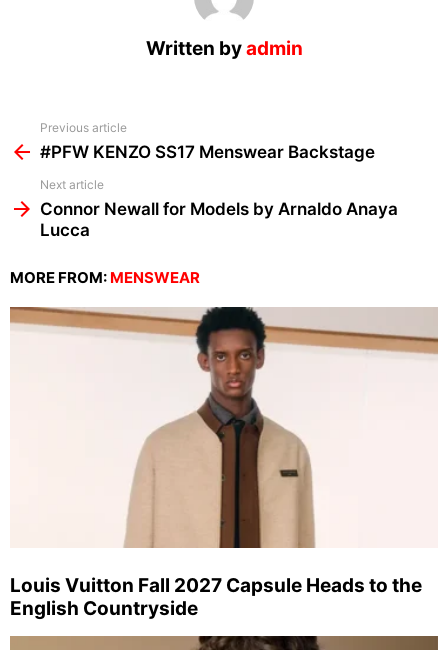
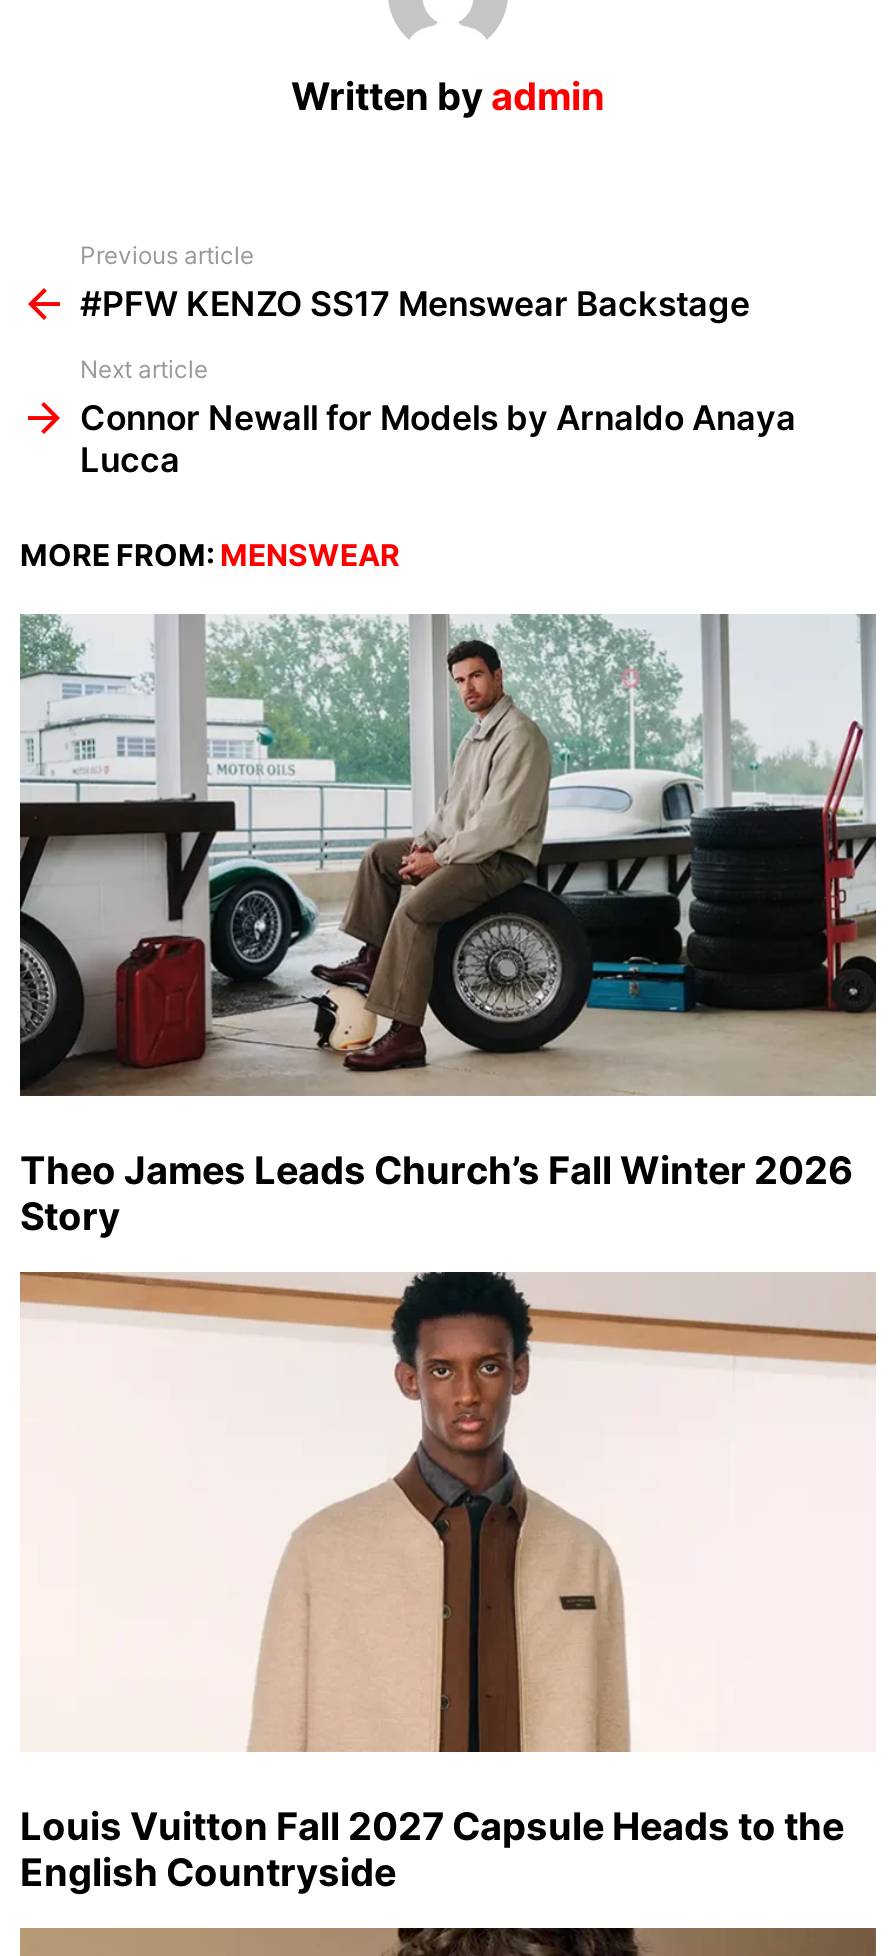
none -> [18,614,878,1240] [image] | Theo James Leads Church’s Fall Winter 2026 | Story

